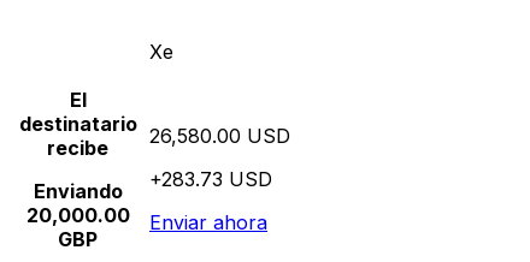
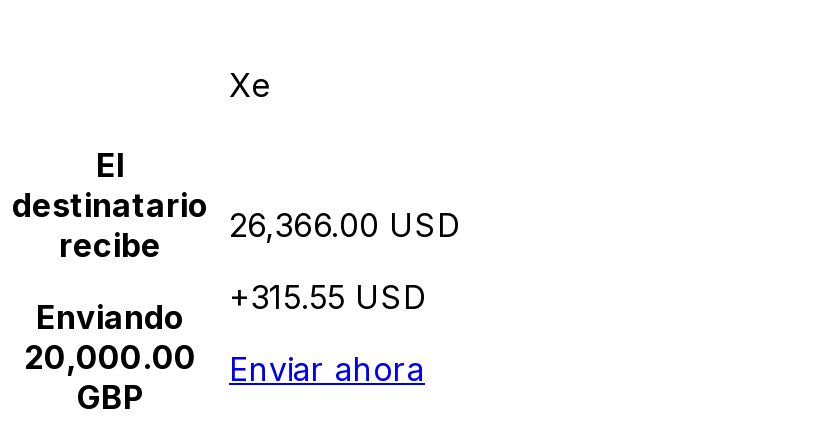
[19,111,290,159] destinatario recibe 26,580.00 USD -> [12,184,461,264] destinatario recibe 26,366.00 USD
[33,167,272,203] Enviando +283.73 USD -> [36,276,427,336] Enviando +315.55 USD

